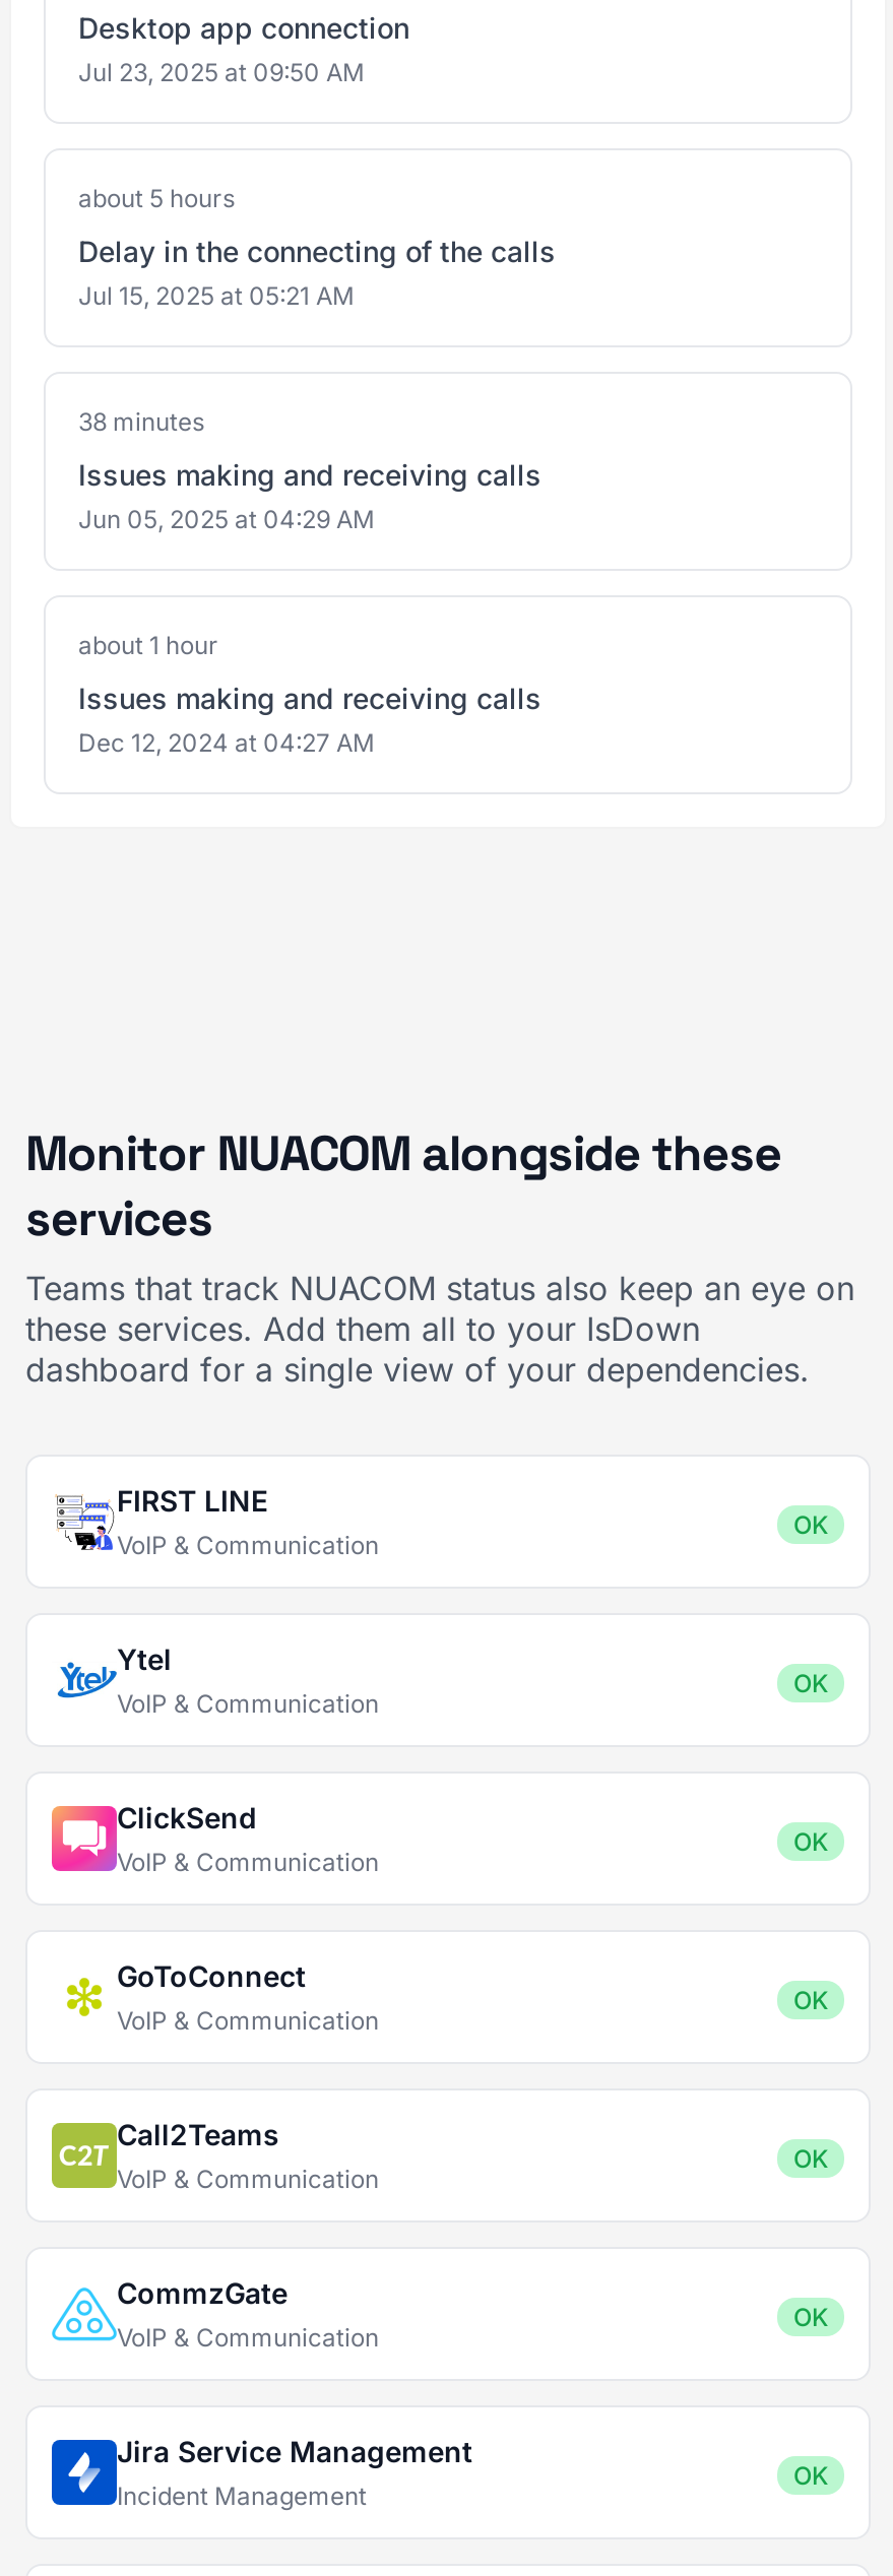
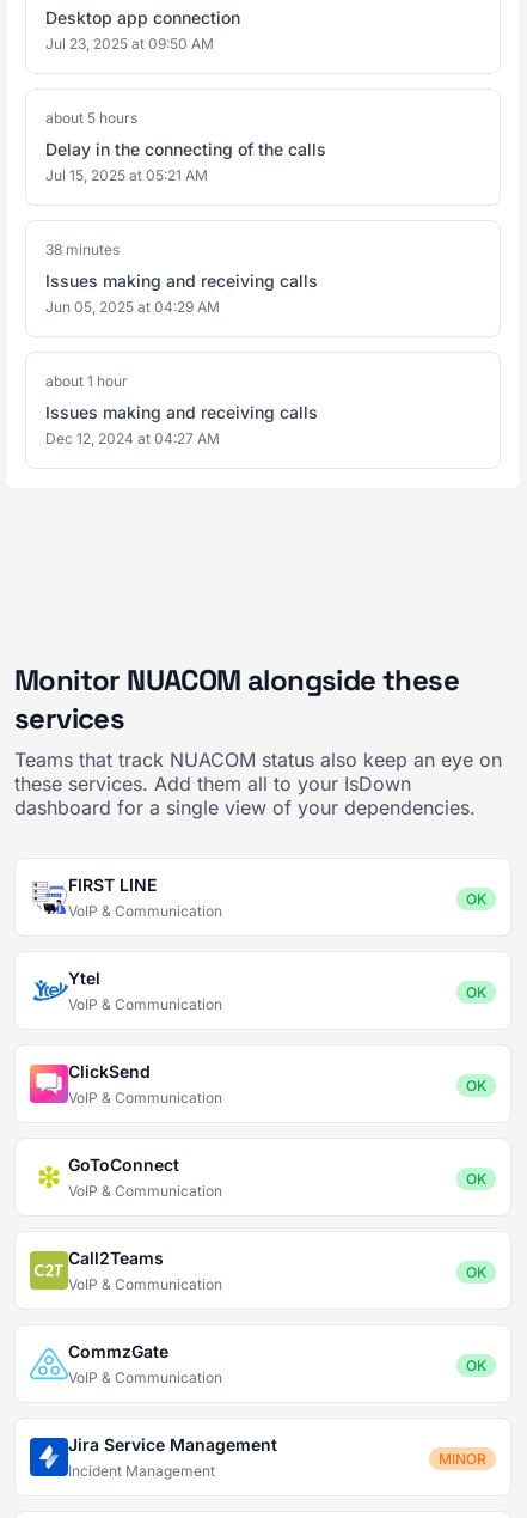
[793,2460,828,2491] OK -> [439,1450,486,1468] MINOR

